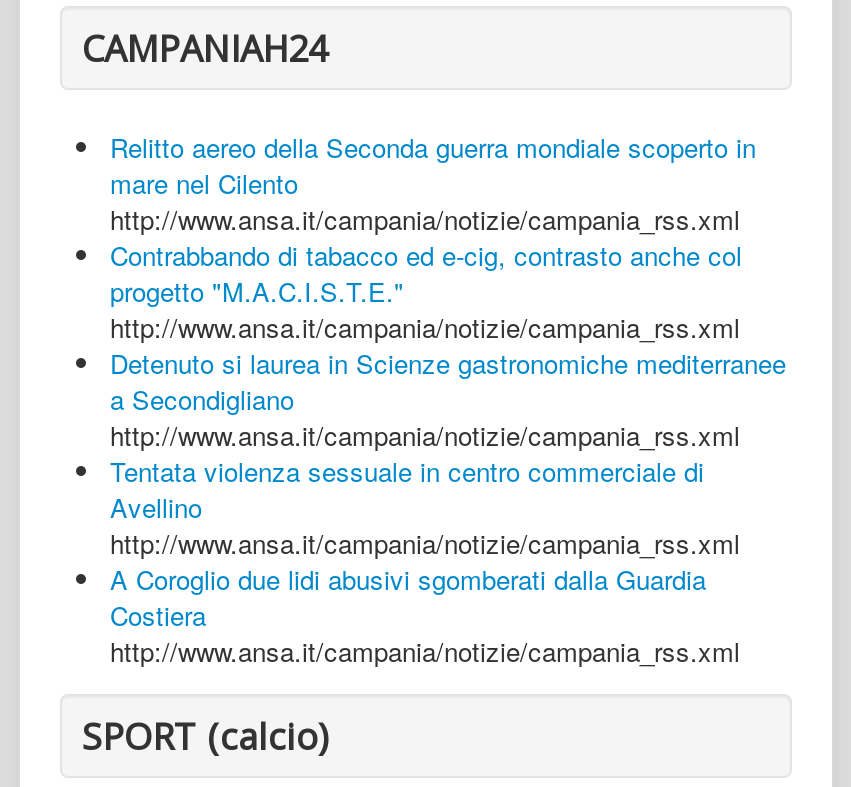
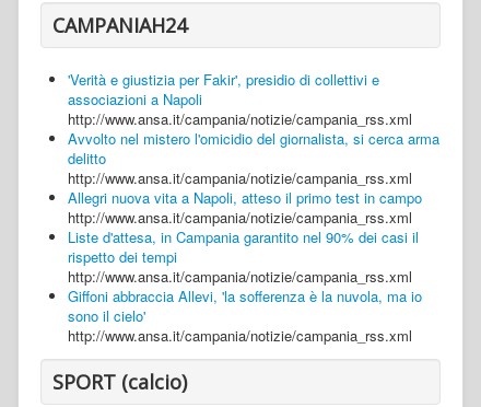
[110,128,756,202] Relitto aereo della Seconda guerra mondiale scoperto in | mare nel Cilento -> [68,69,379,109] 'Verità e giustizia per Fakir', presidio di collettivi e | associazioni a Napoli
[110,236,742,310] Contrabbando di tabacco ed e-cig, contrasto anche col | progetto "M.A.C.I.S.T.E." -> [68,128,439,168] Avvolto nel mistero l'omicidio del giornalista, si cerca arma | delitto
[110,344,786,418] Detenuto si laurea in Scienze gastronomiche mediterranee | a Secondigliano -> [68,187,422,208] Allegri nuova vita a Napoli, atteso il primo test in campo
[110,452,704,526] Tentata violenza sessuale in centro commerciale di | Avellino -> [68,226,419,267] Liste d'attesa, in Campania garantito nel 90% dei casi il | rispetto dei tempi
[110,560,706,634] A Coroglio due lidi abusivi sgomberati dalla Guardia | Costiera -> [68,285,422,326] Giffoni abbraccia Allevi, 'la sofferenza è la nuvola, ma io | sono il cielo'

